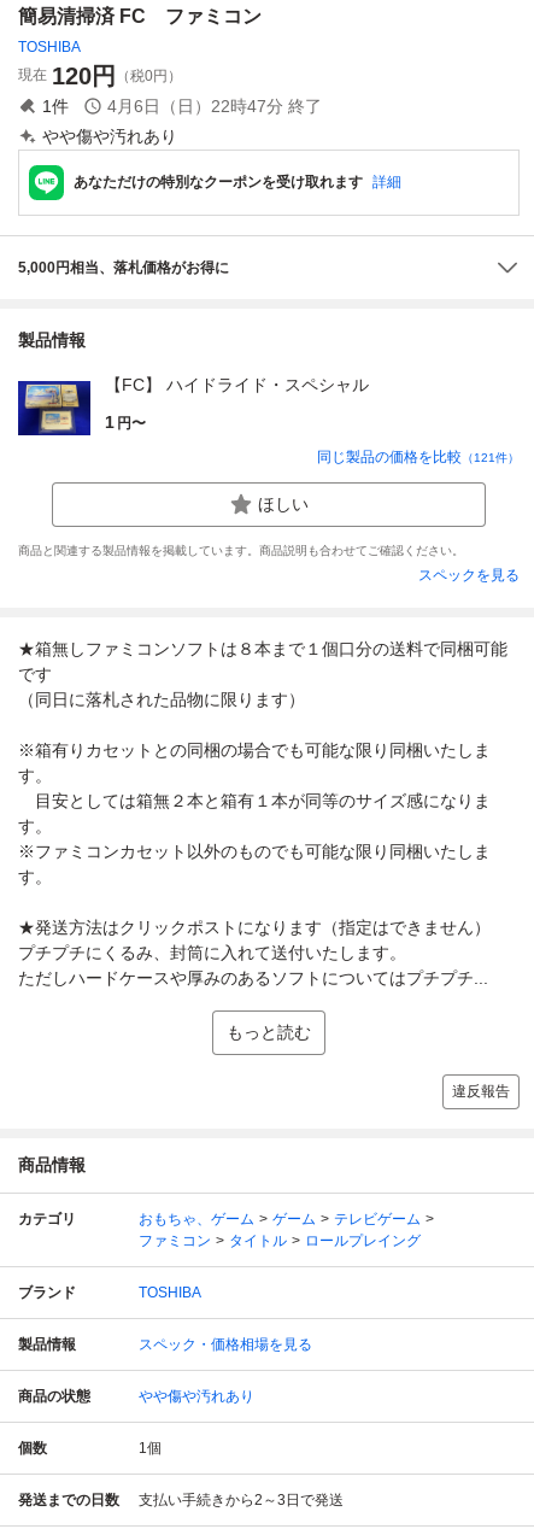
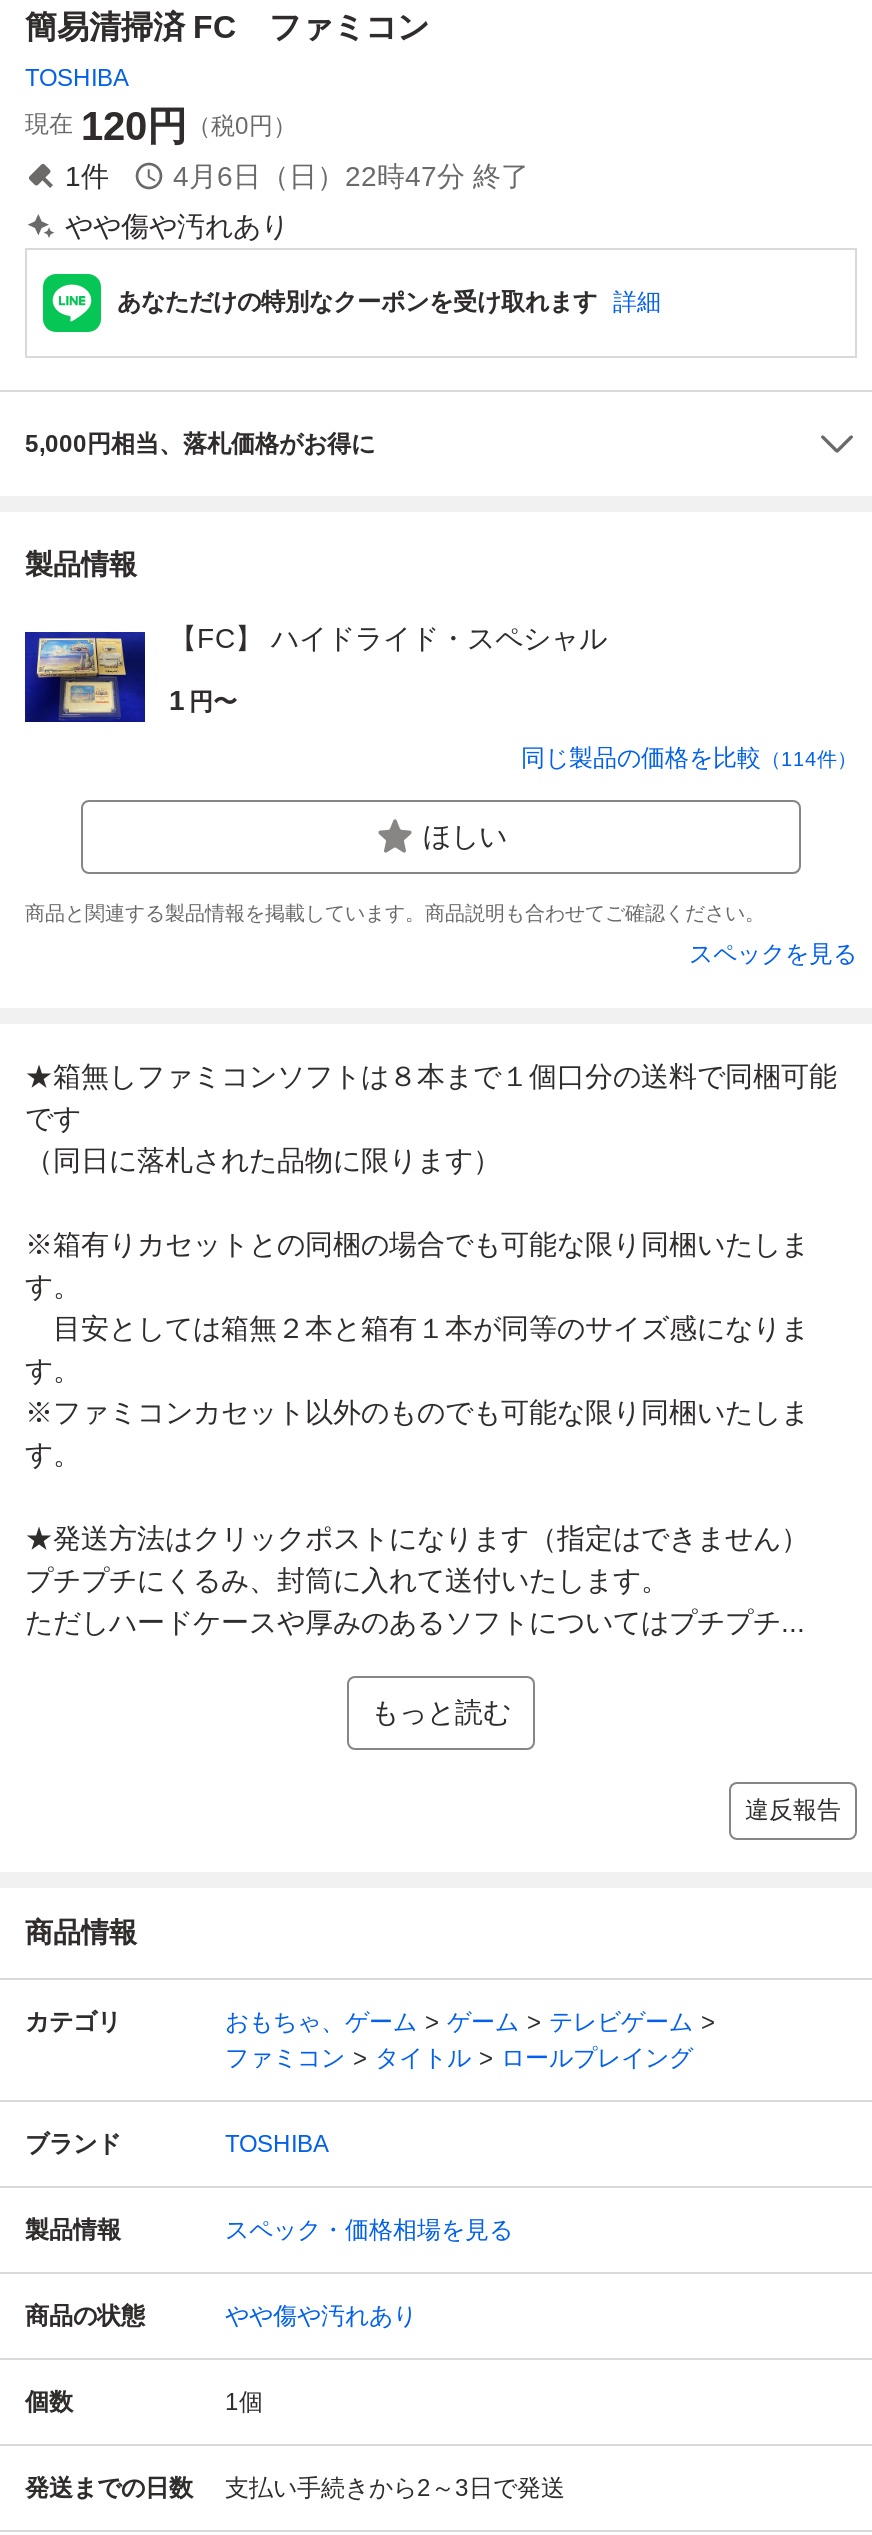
[317,448,520,465] 同じ製品の価格を比較（121件） -> [521,744,857,772] 同じ製品の価格を比較（114件）

